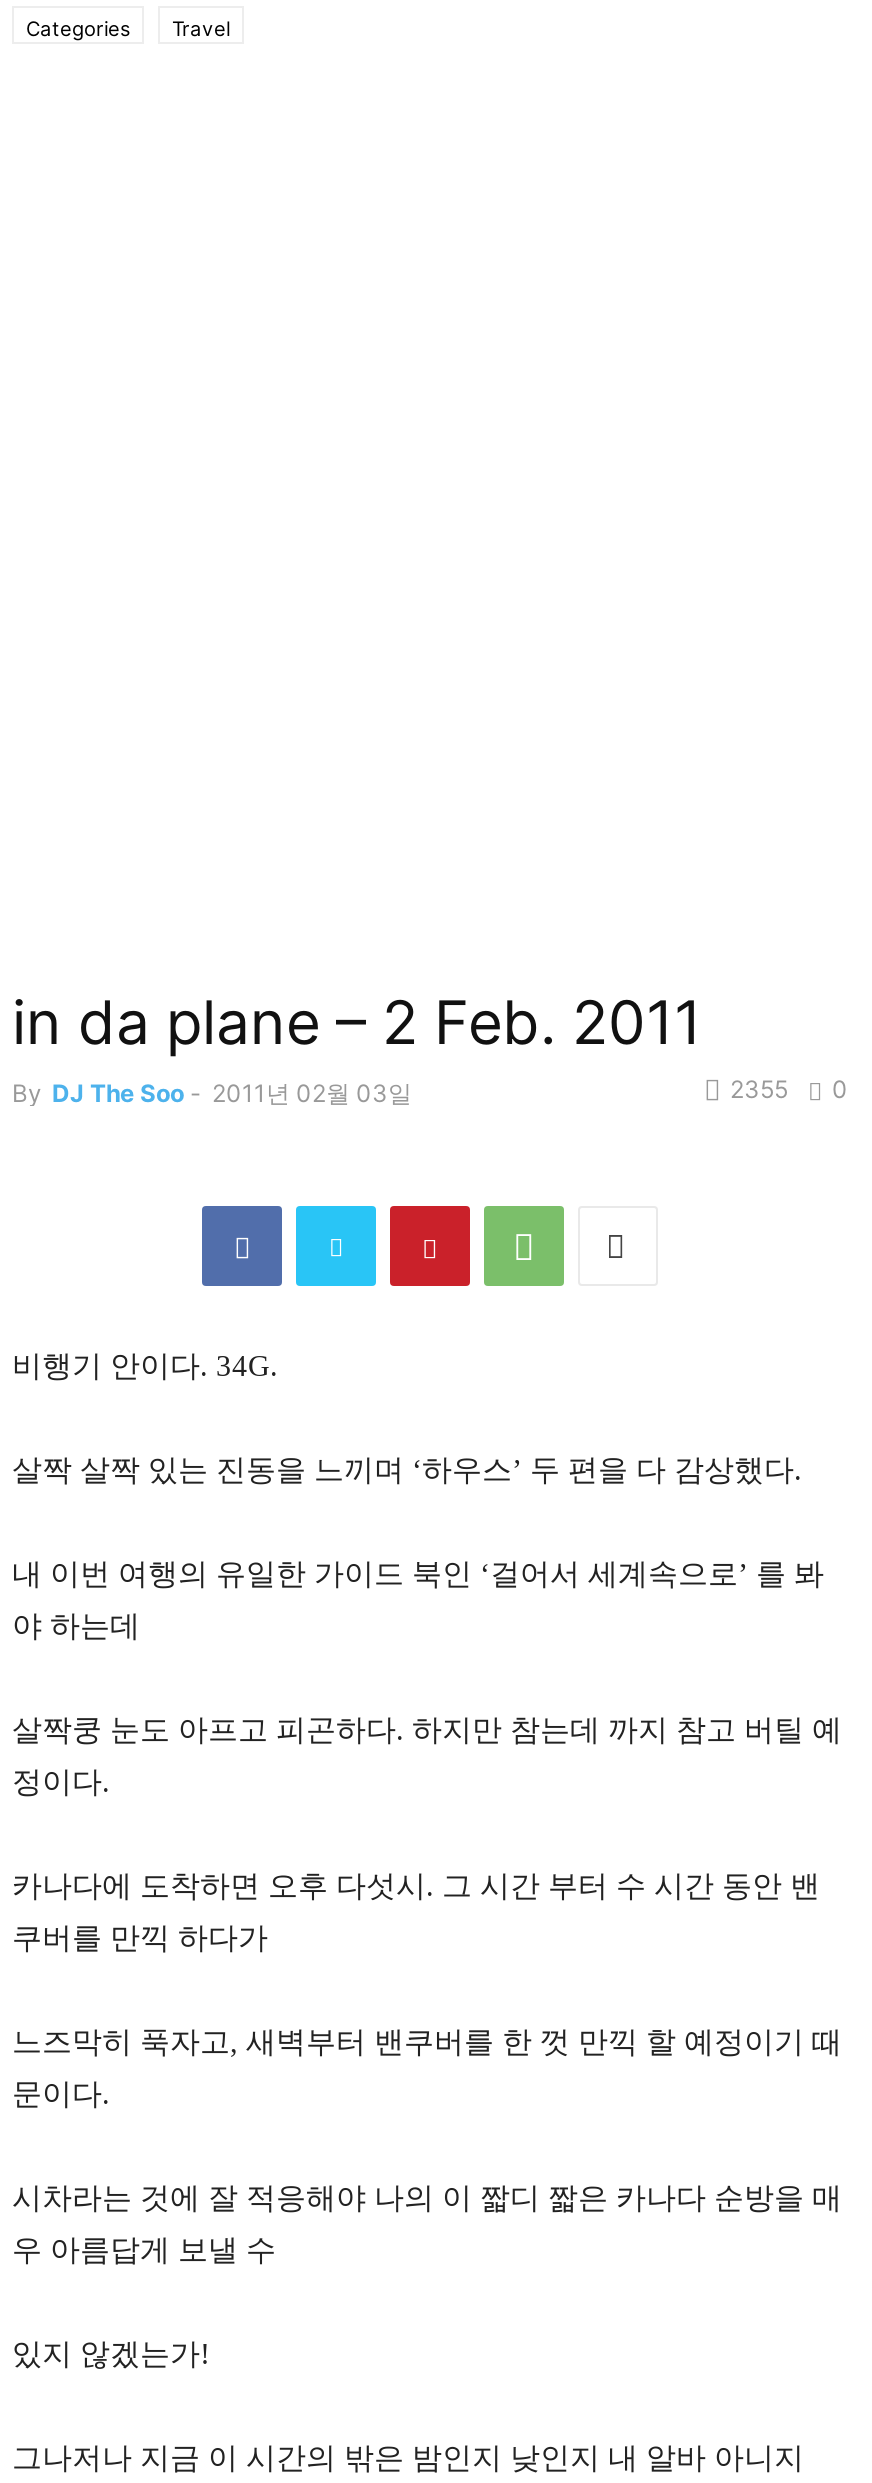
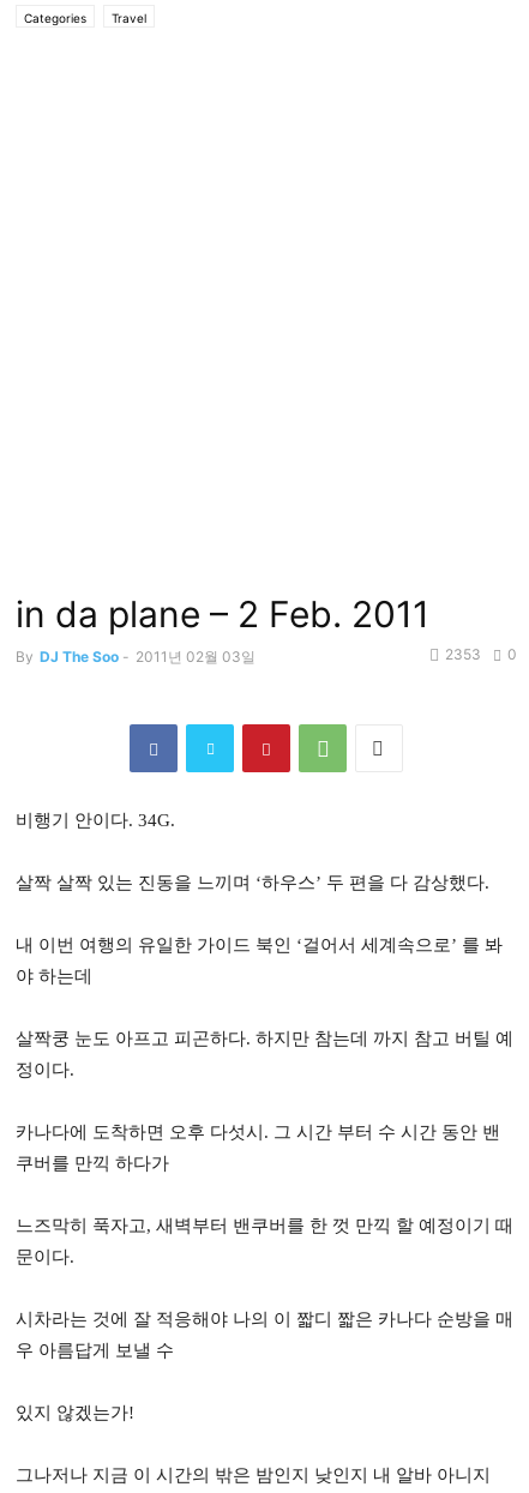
[730,1074,848,1104] 2355 0 -> [445,645,517,663] 2353 0

